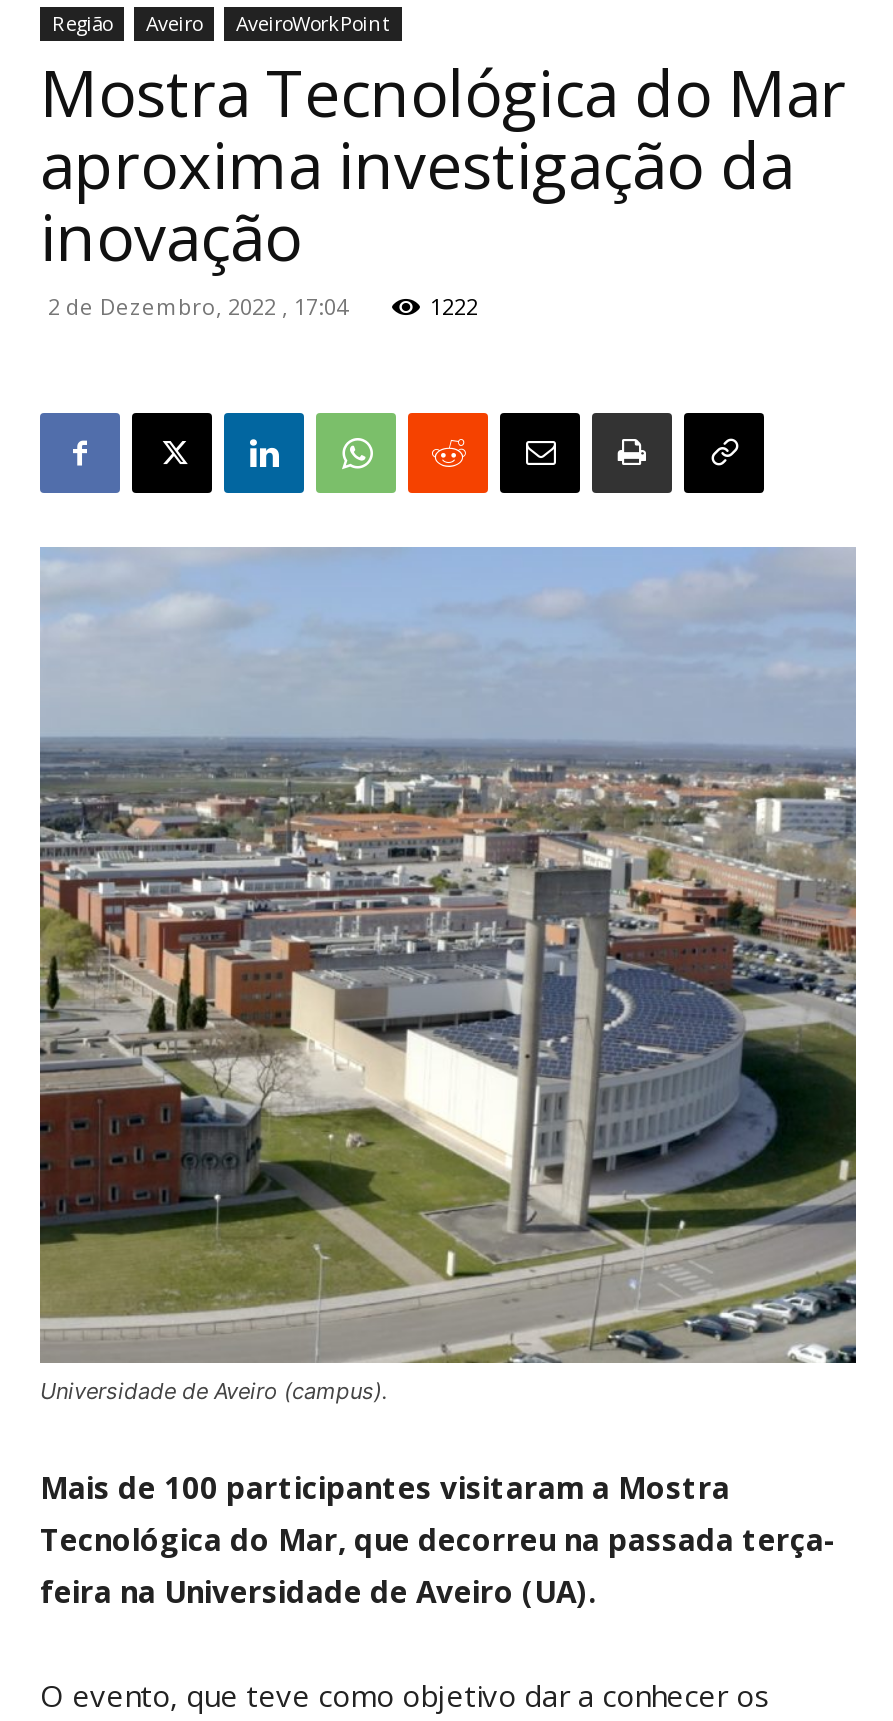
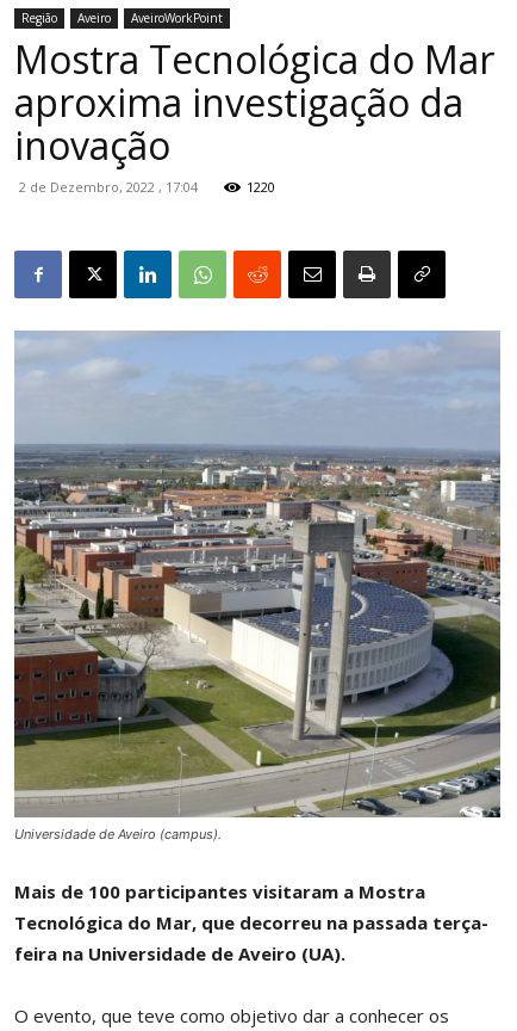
[430,291,478,321] 1222 -> [247,178,275,196] 1220

